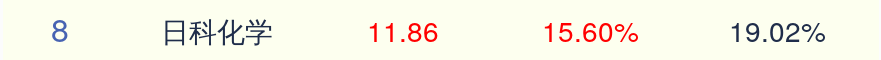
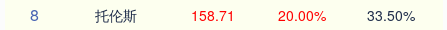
[161,11,825,51] 日科化学 | 11.86 | 15.60% | 19.02% -> [95,5,414,25] 托伦斯 | 158.71 | 20.00% | 33.50%

